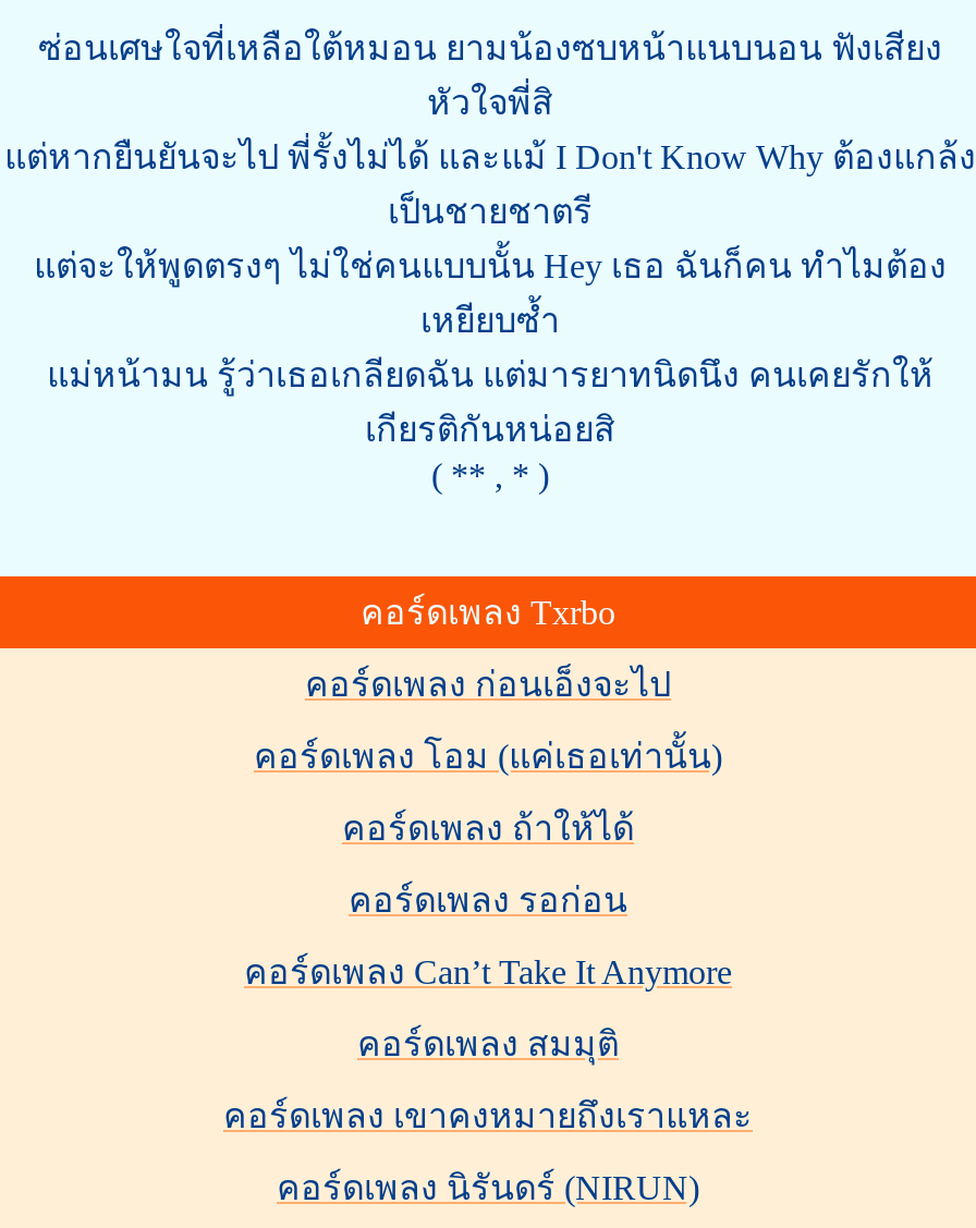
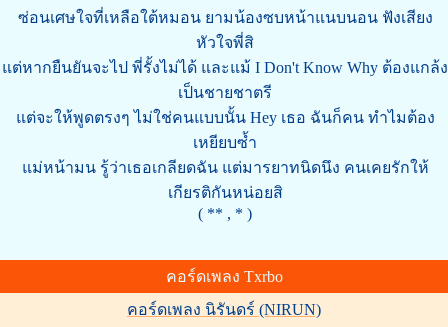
[223,665,753,1134] คอร์ดเพลง ก่อนเอ็งจะไป | คอร์ดเพลง โอม (แค่เธอเท่านั้น) | คอร์ดเพลง ถ้าให้ได้ | คอร์ดเพลง รอก่อน | คอร์ดเพลง Can’t Take It Anymore | คอร์ดเพลง สมมุติ | คอร์ดเพลง เขาคงหมายถึงเราแหละ -> none

